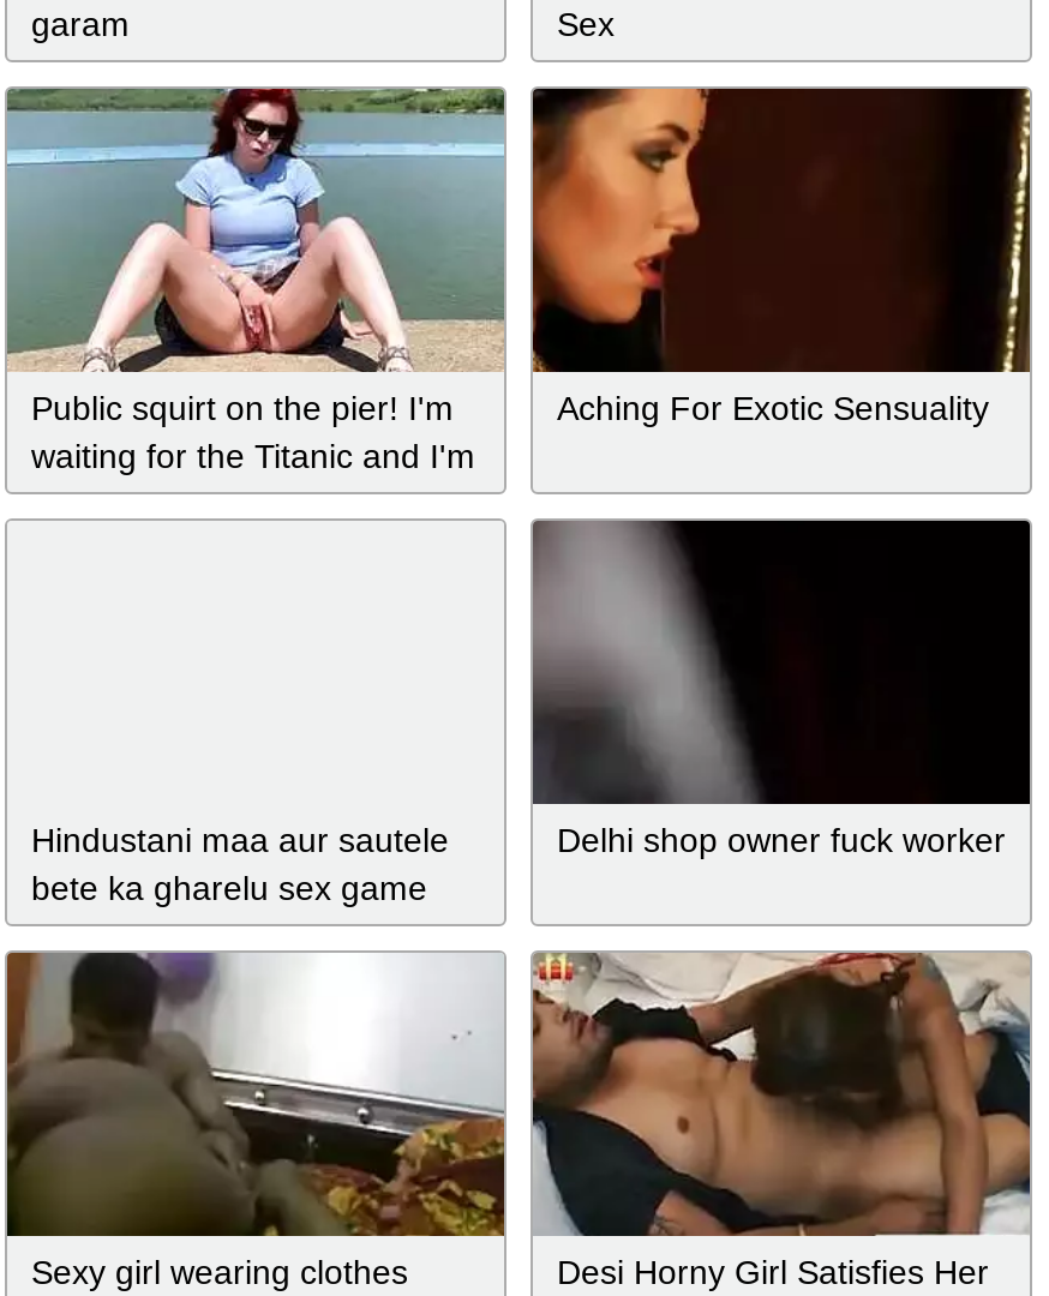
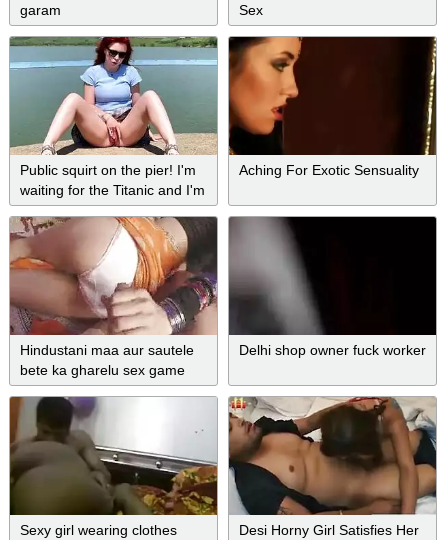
none -> [9,216,218,336] [image]

